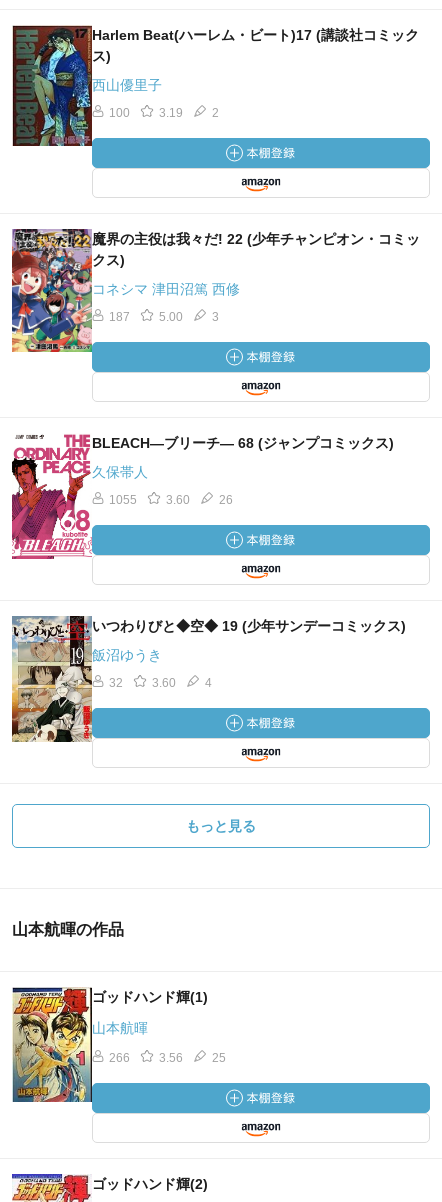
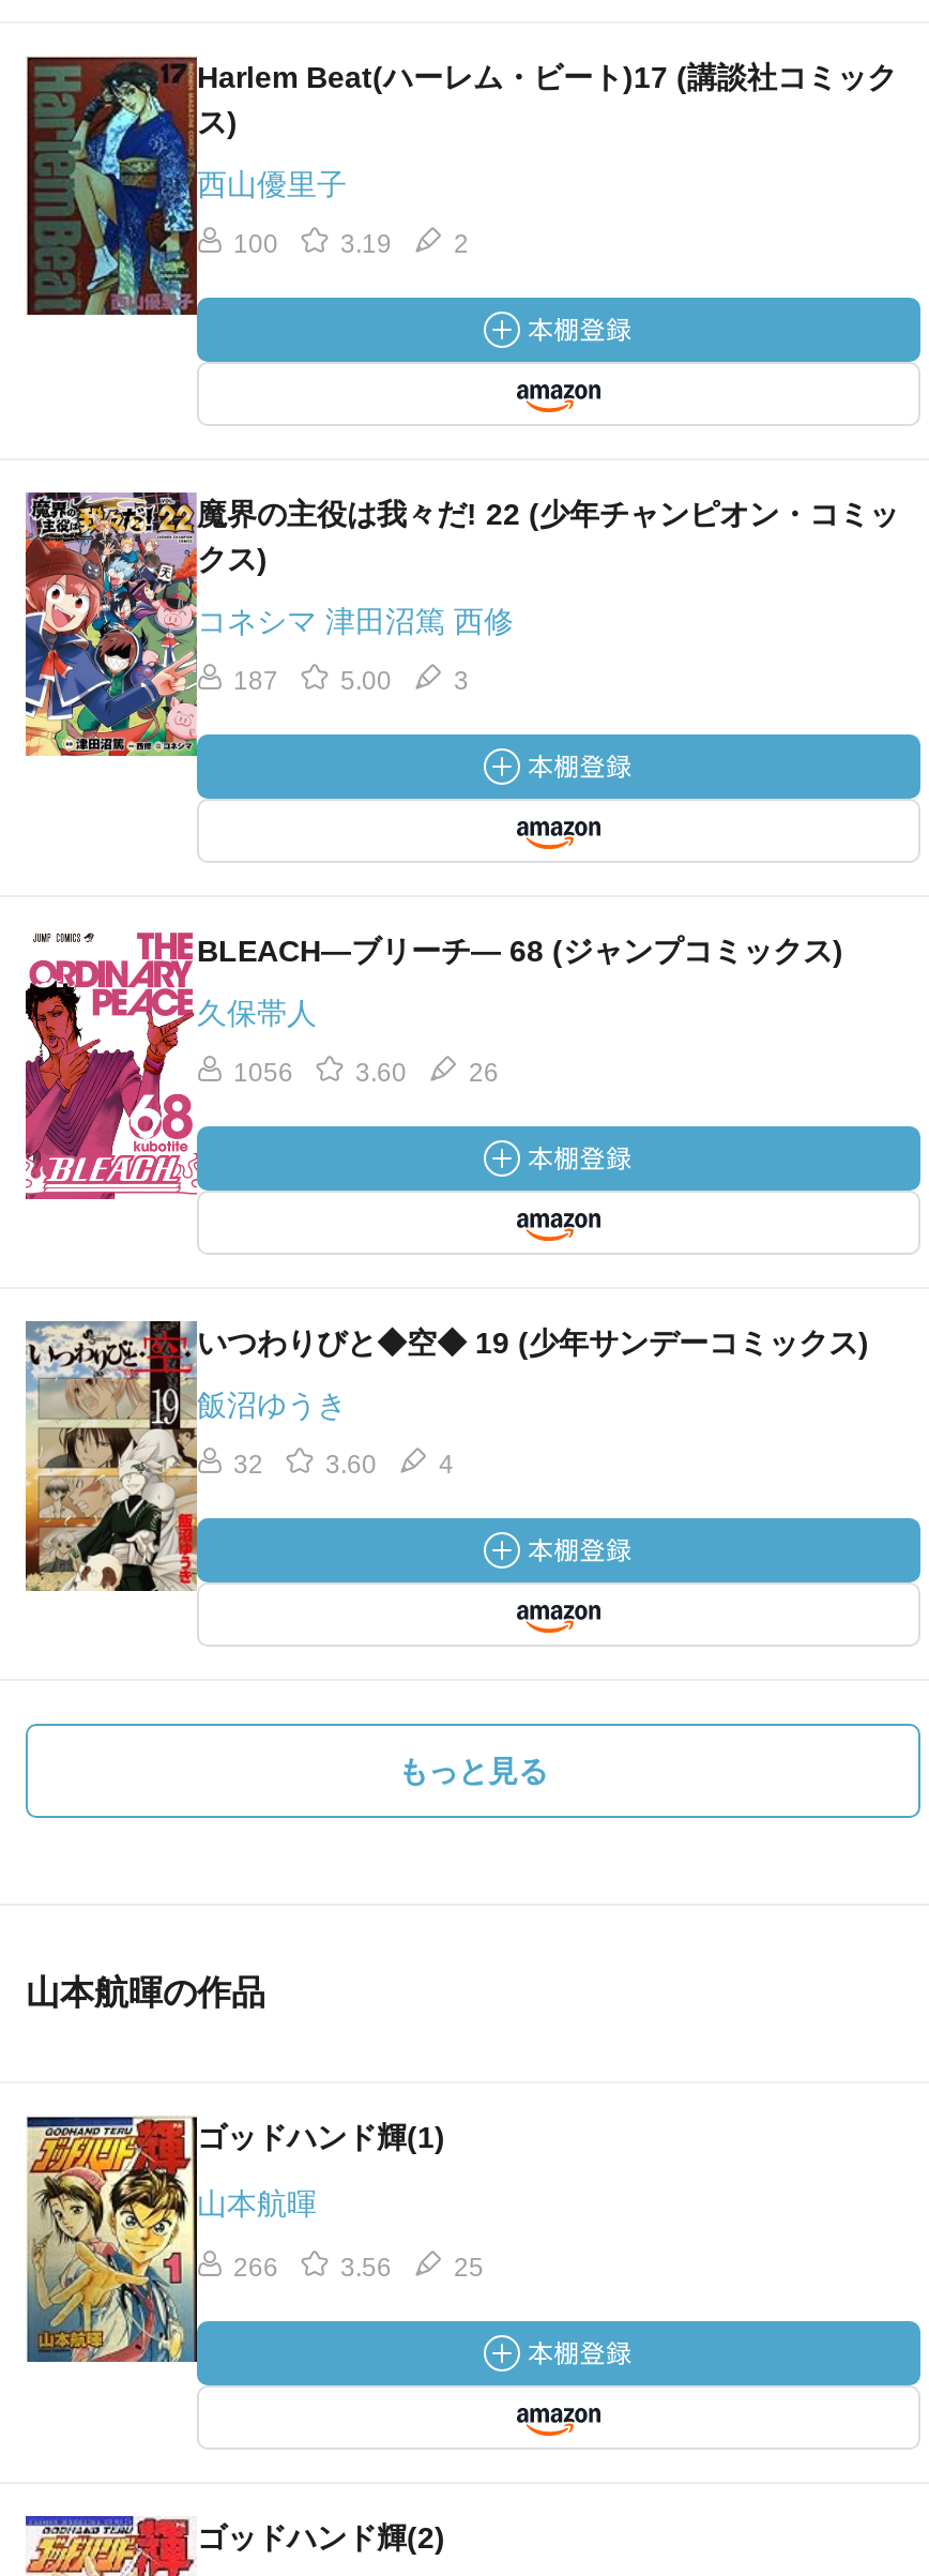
[109,493,137,507] 1055 -> [233,1058,293,1088] 1056

